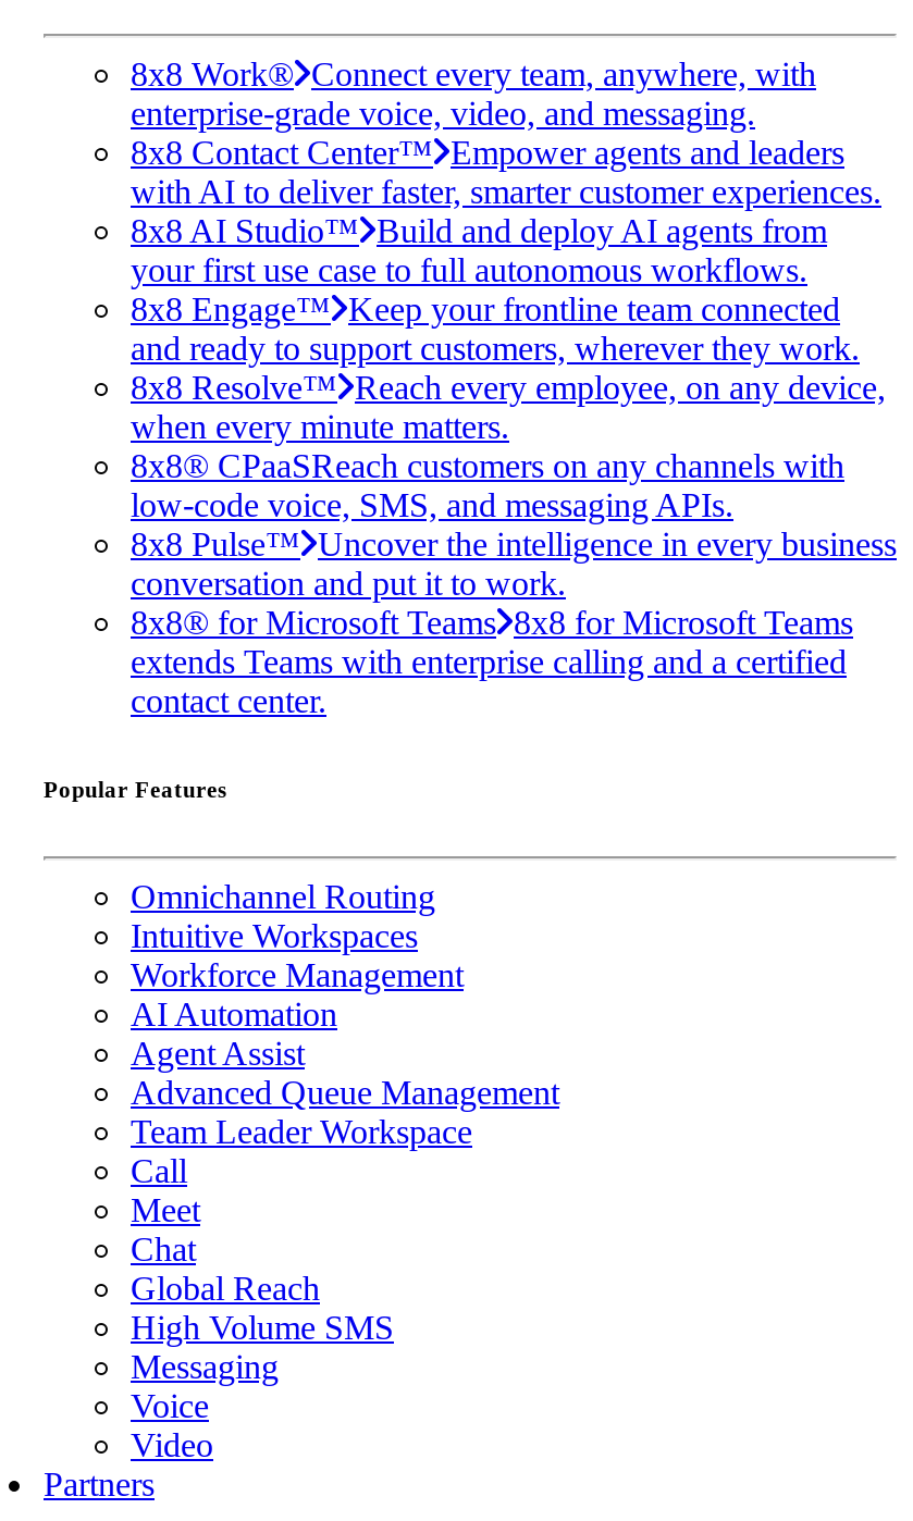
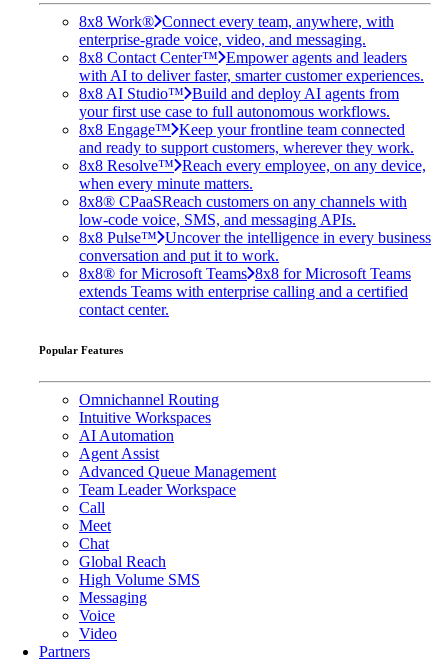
[131,955,464,992] Workforce Management -> none

